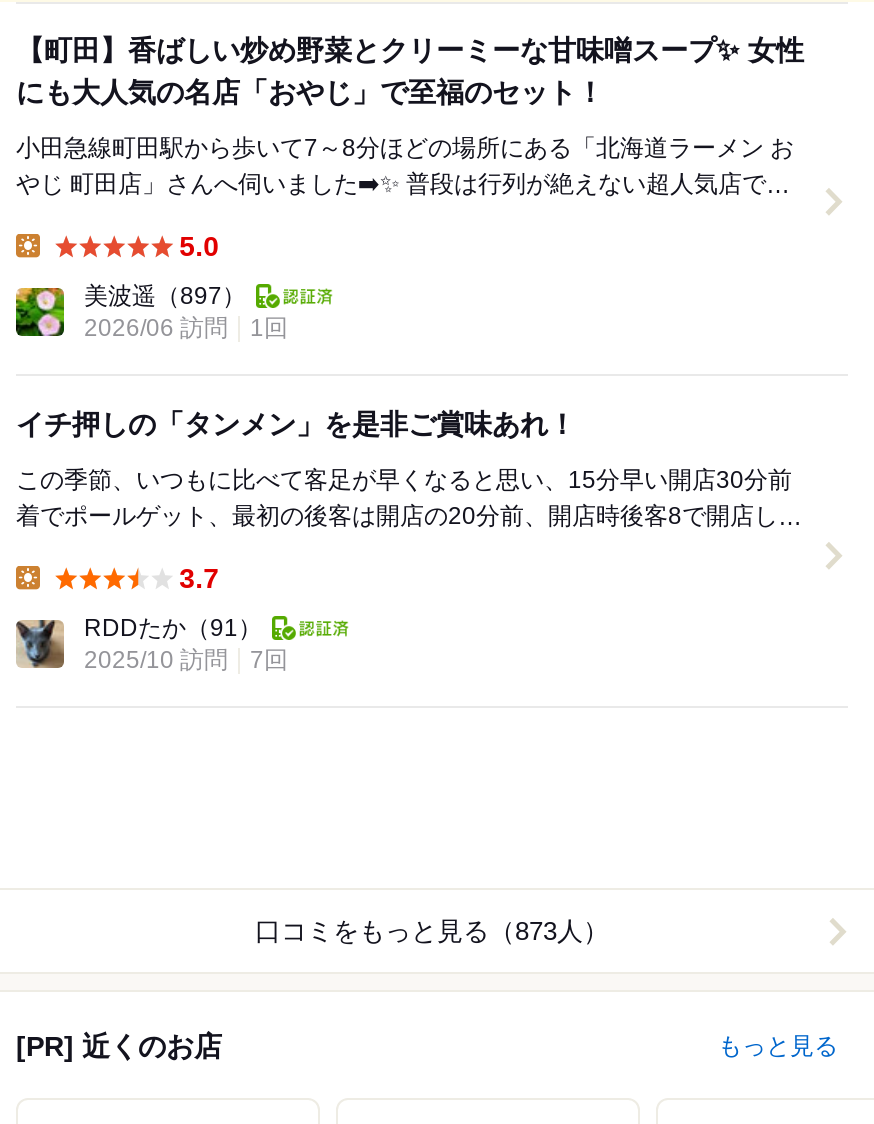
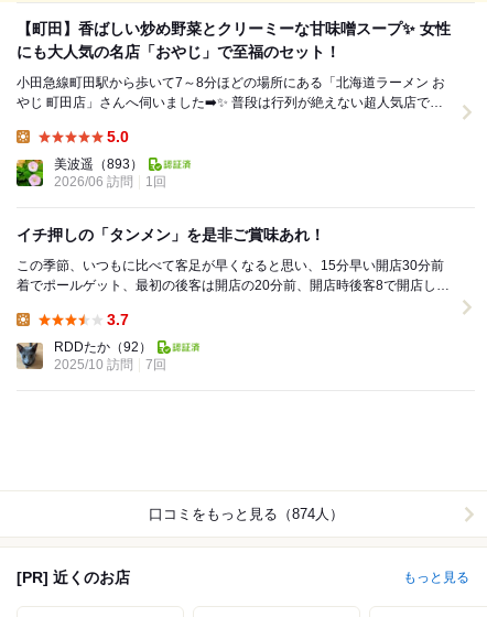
[84,283,246,311] 美波遥（897） -> [54,157,143,172] 美波遥（893）
[84,615,262,643] RDDたか（91） -> [54,340,152,355] RDDたか（92）
[255,917,609,947] 口コミをもっと見る（873人） -> [148,506,343,523] 口コミをもっと見る（874人）

